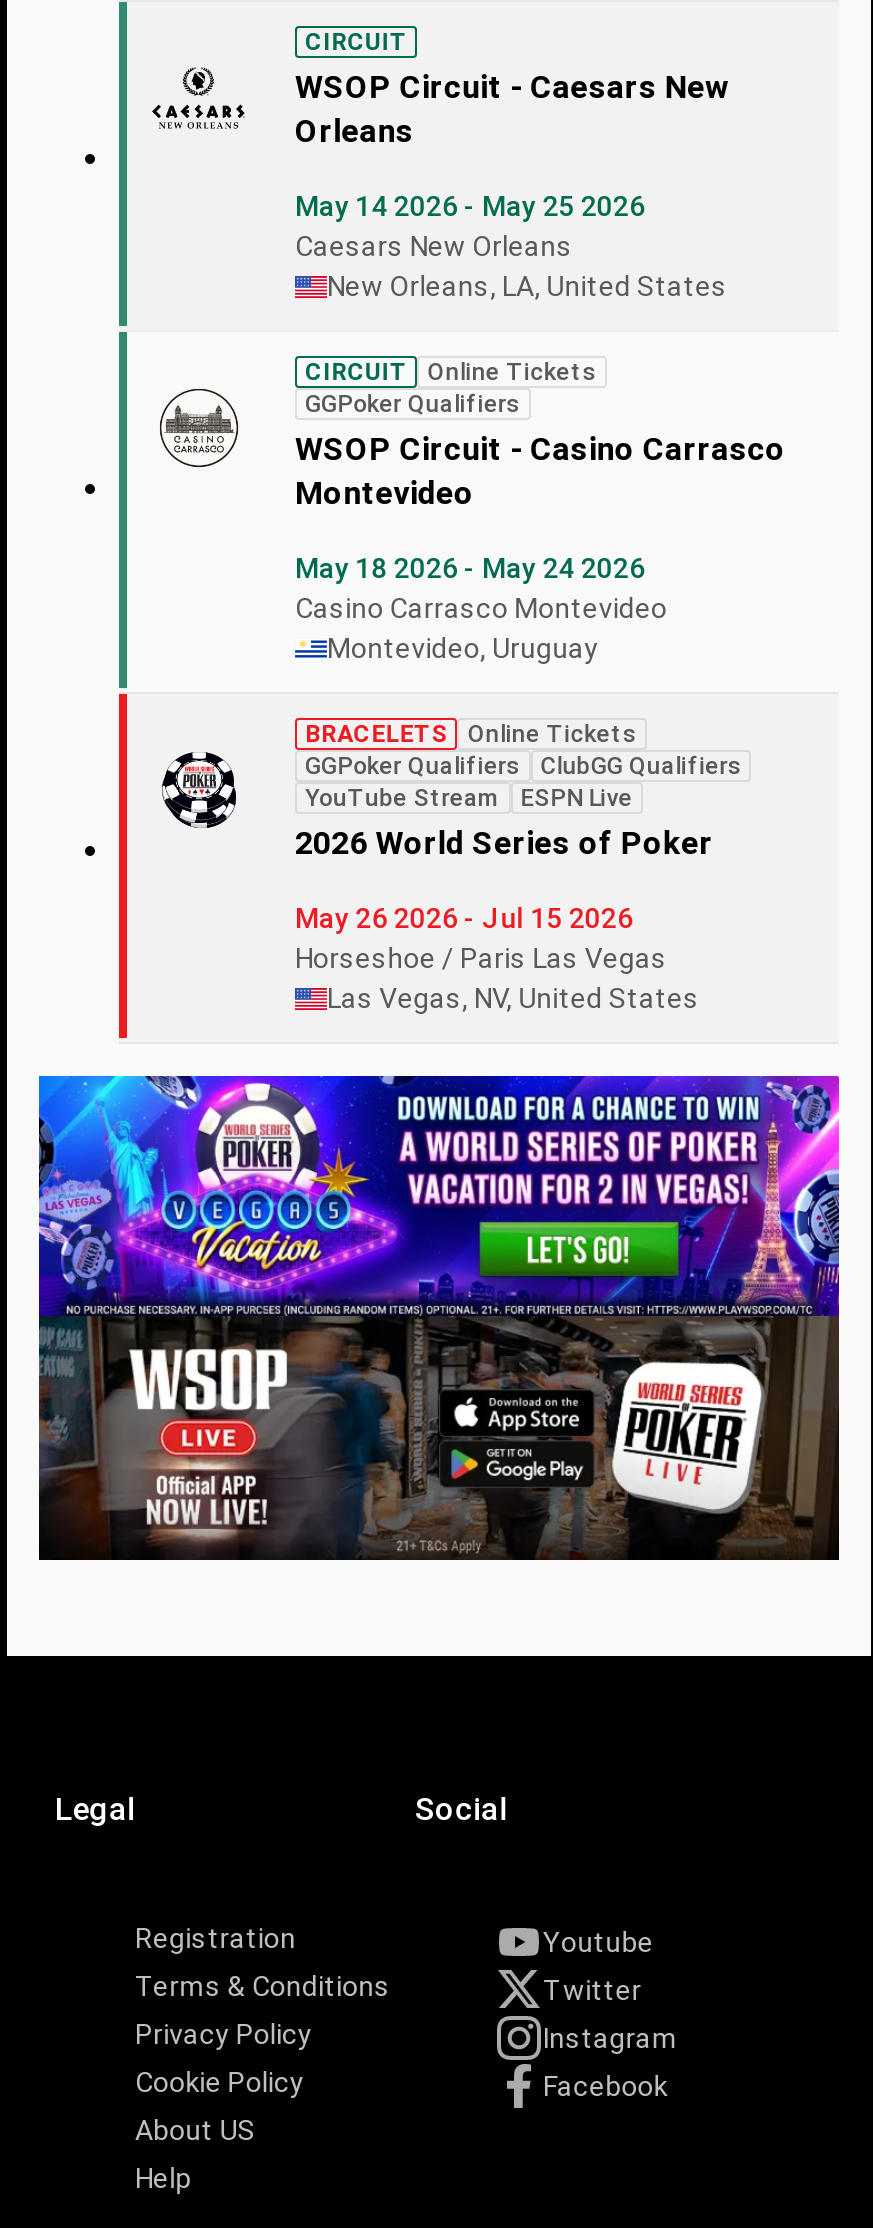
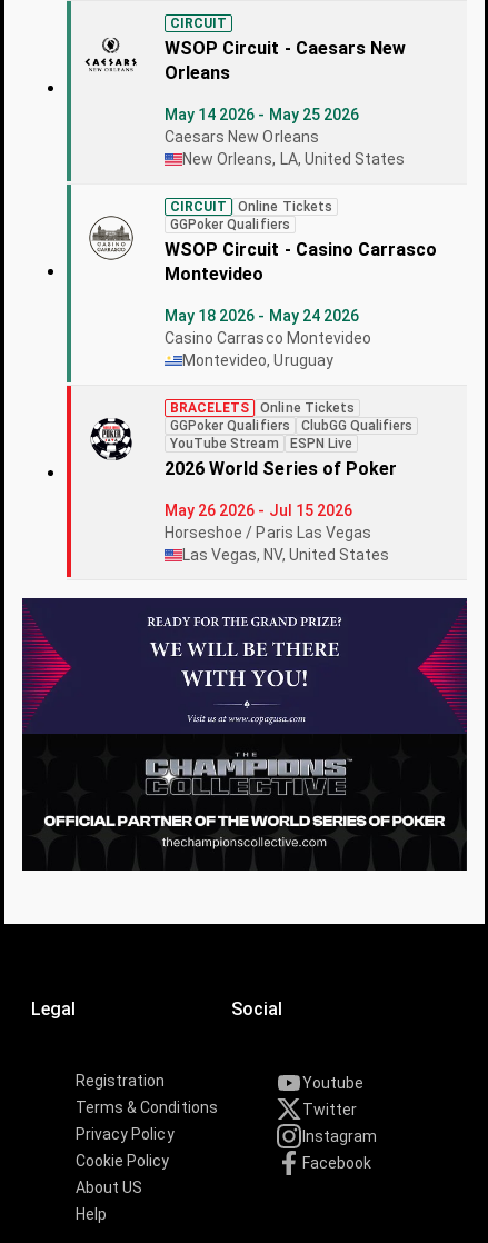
[37,1074,841,1558] [image] -> [21,597,468,869] [image]

